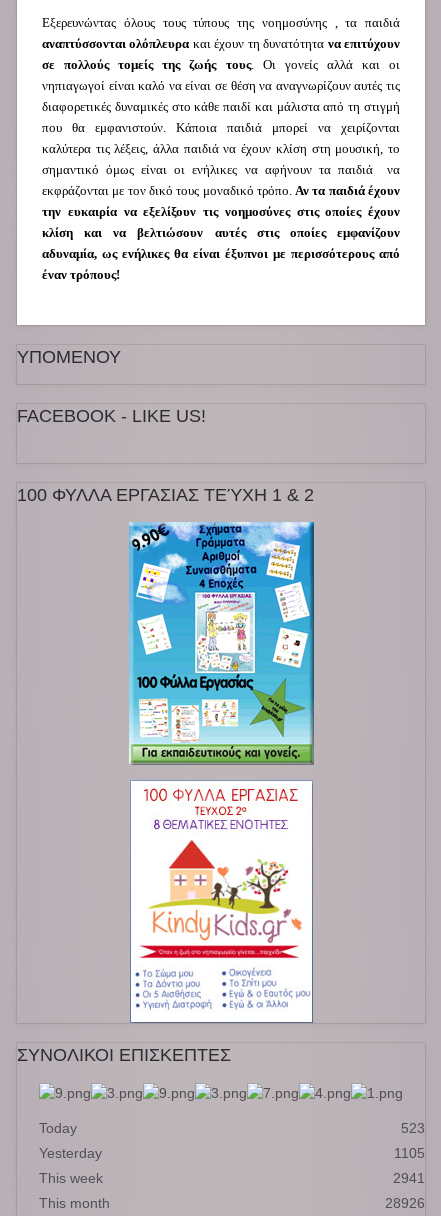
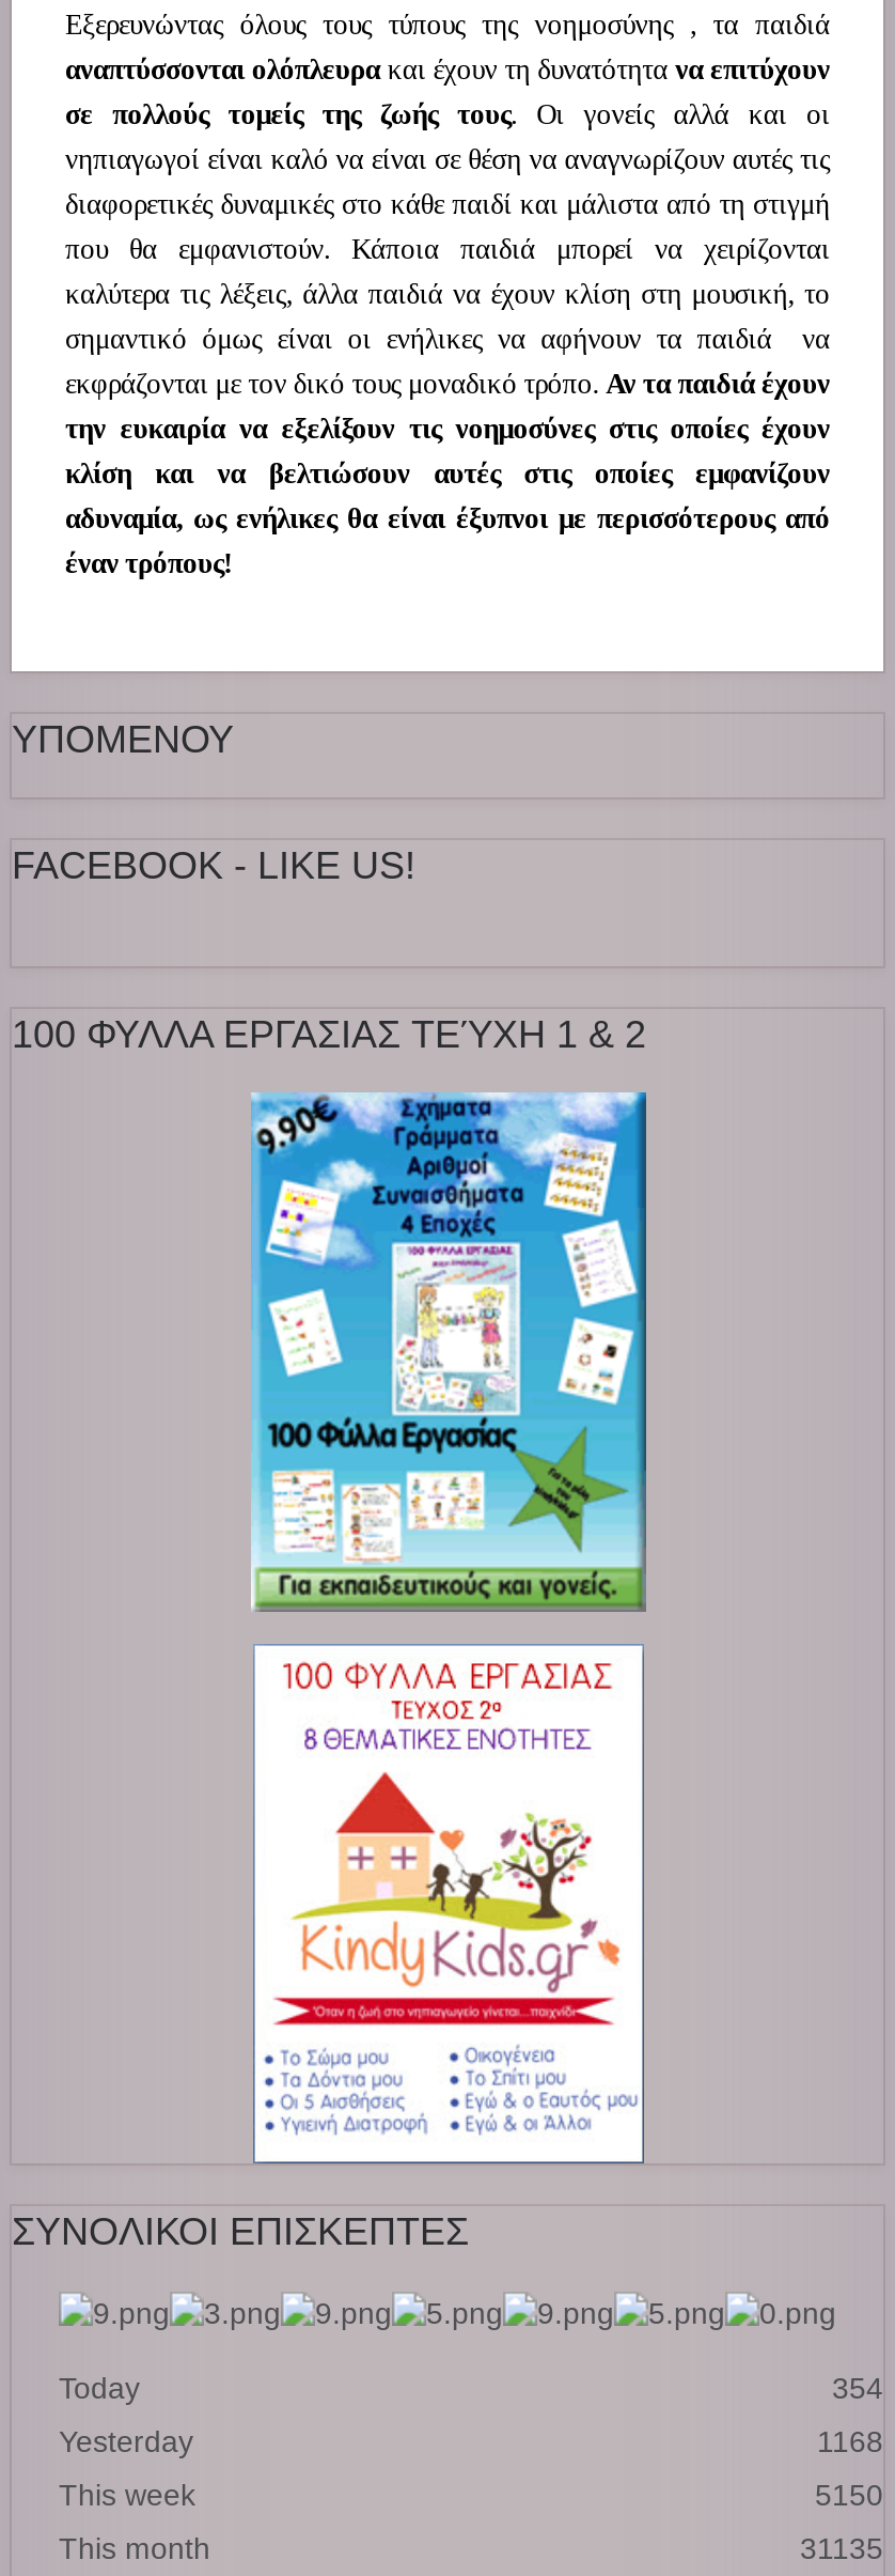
[401,1120,425,1136] 523 -> [832,2372,883,2406] 354
[394,1145,425,1161] 1105 -> [817,2425,883,2459] 1168
[393,1170,425,1186] 2941 -> [815,2479,883,2513] 5150
[385,1195,425,1211] 28926 -> [800,2532,883,2566] 31135

